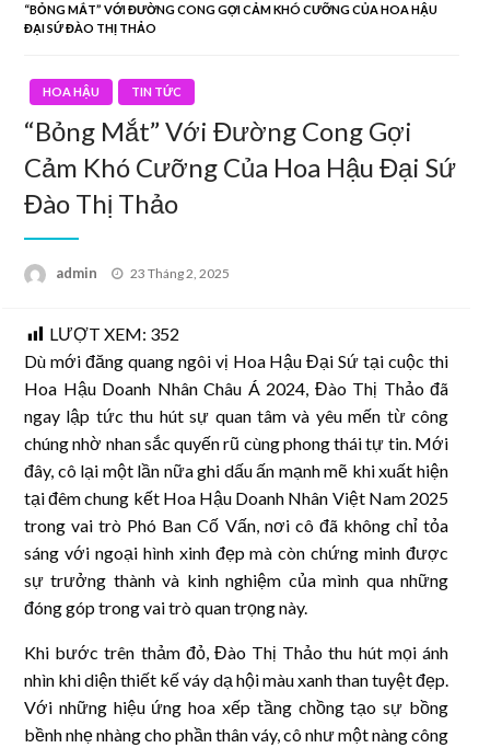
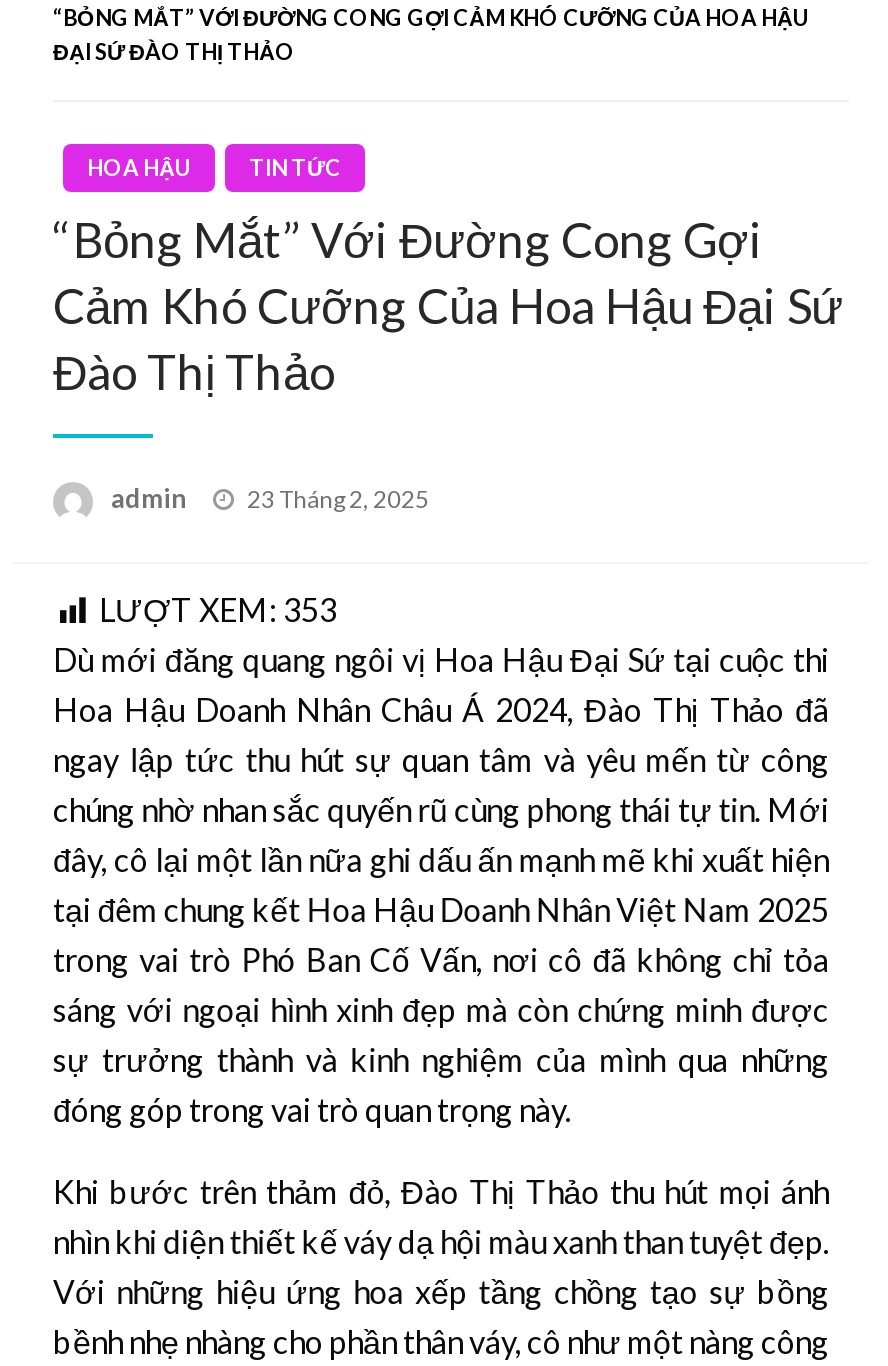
[49,323,179,344] LƯỢT XEM: 352 -> [99,589,337,627] LƯỢT XEM: 353

